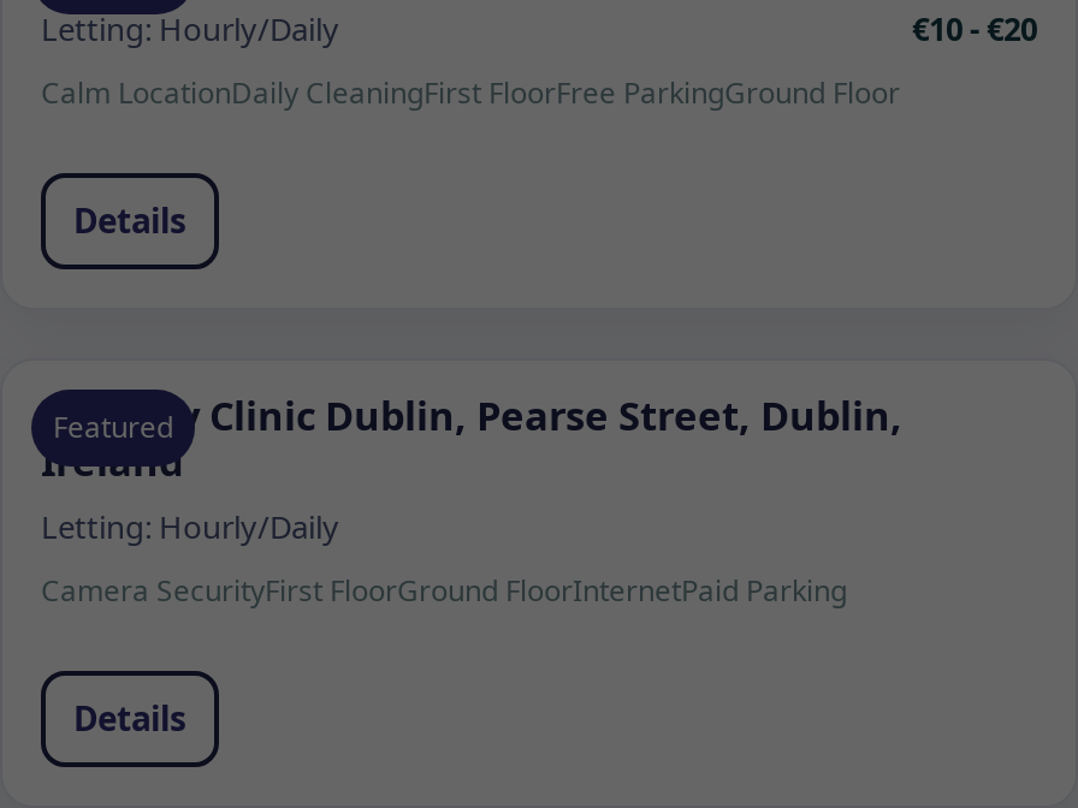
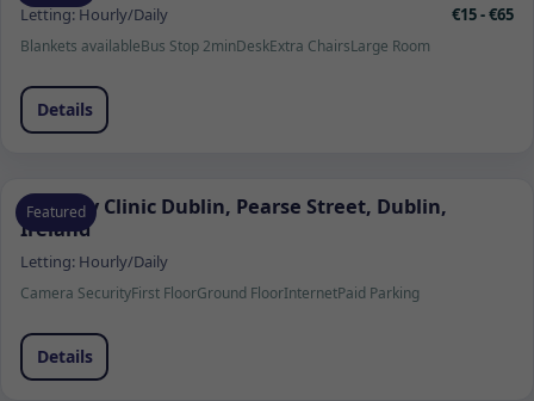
[912,7,1037,50] €10 - €20 -> [452,4,514,25] €15 - €65
[41,72,900,113] Calm LocationDaily CleaningFirst FloorFree ParkingGround Floor -> [20,36,430,56] Blankets availableBus Stop 2minDeskExtra ChairsLarge Room

